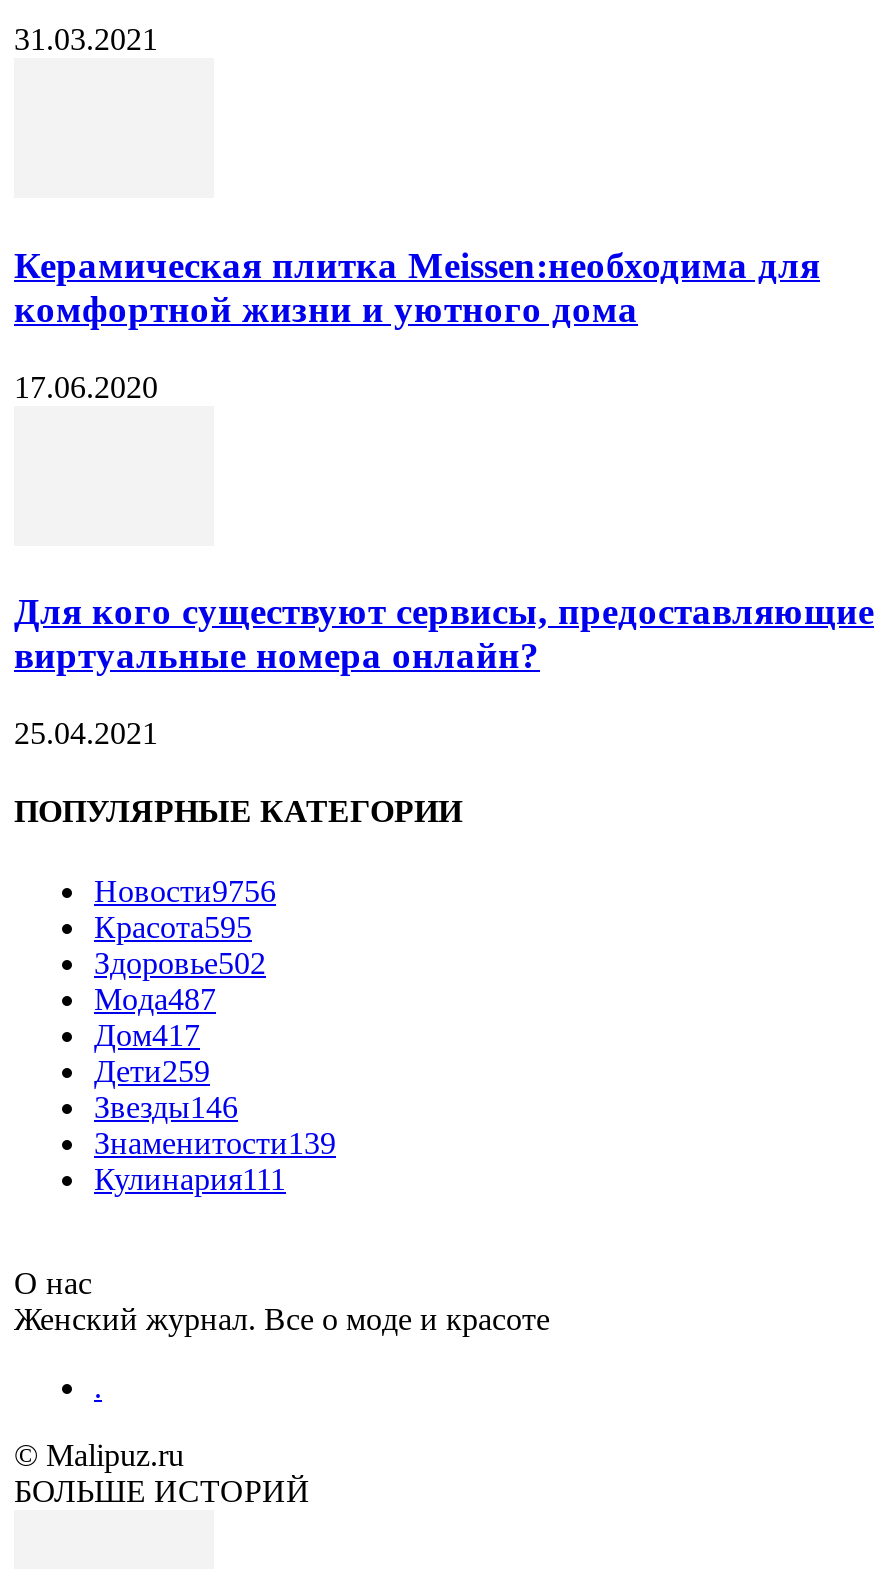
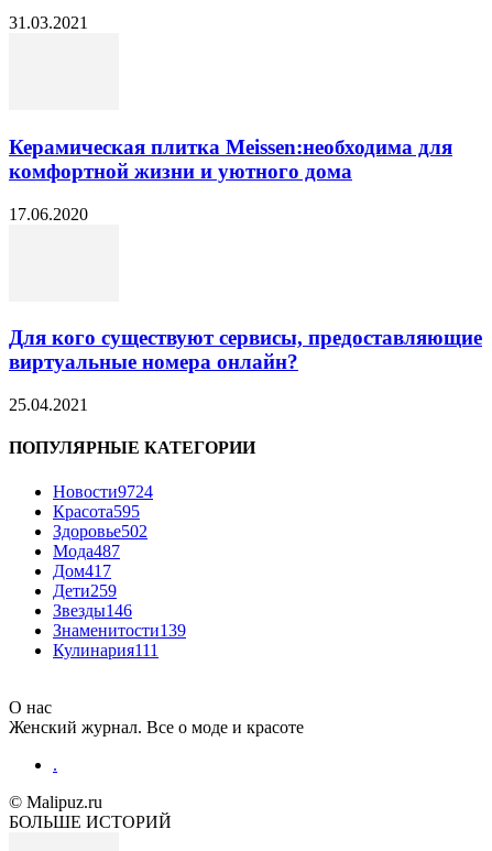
[94,873,276,907] Новости9756 -> [53,482,153,500] Новости9724

